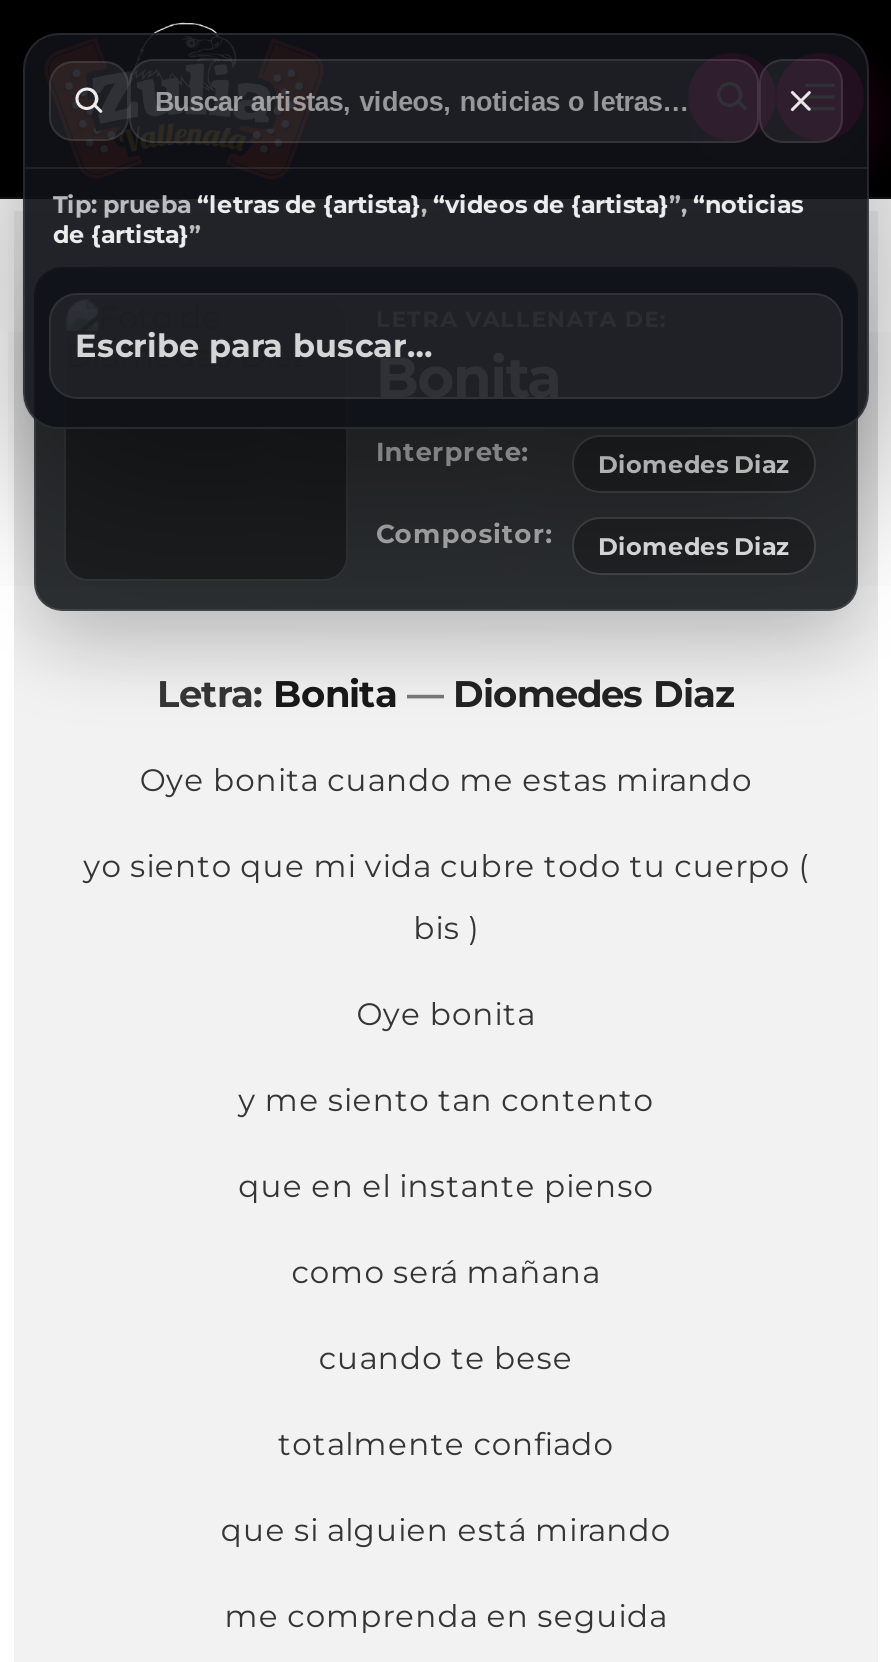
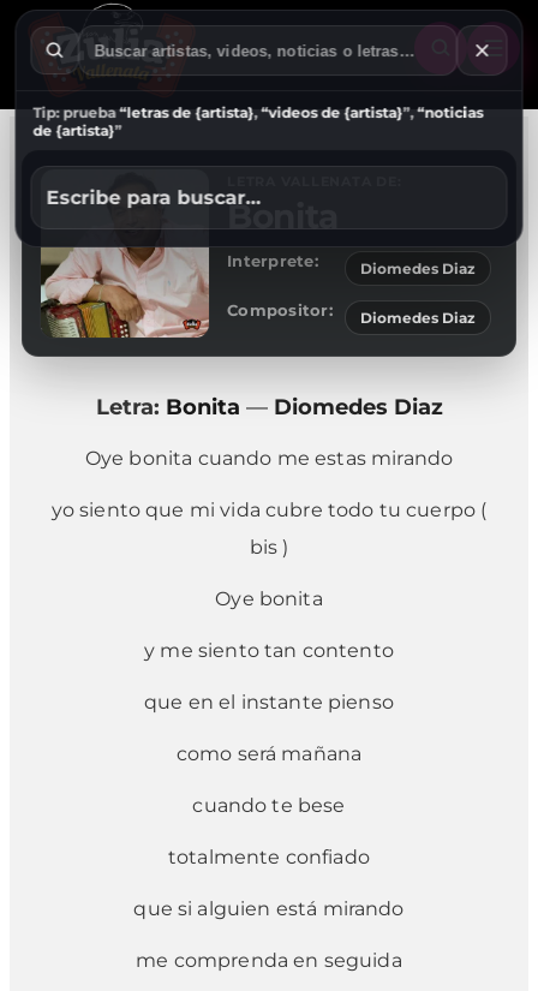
none -> [40,246,210,339] [image]

